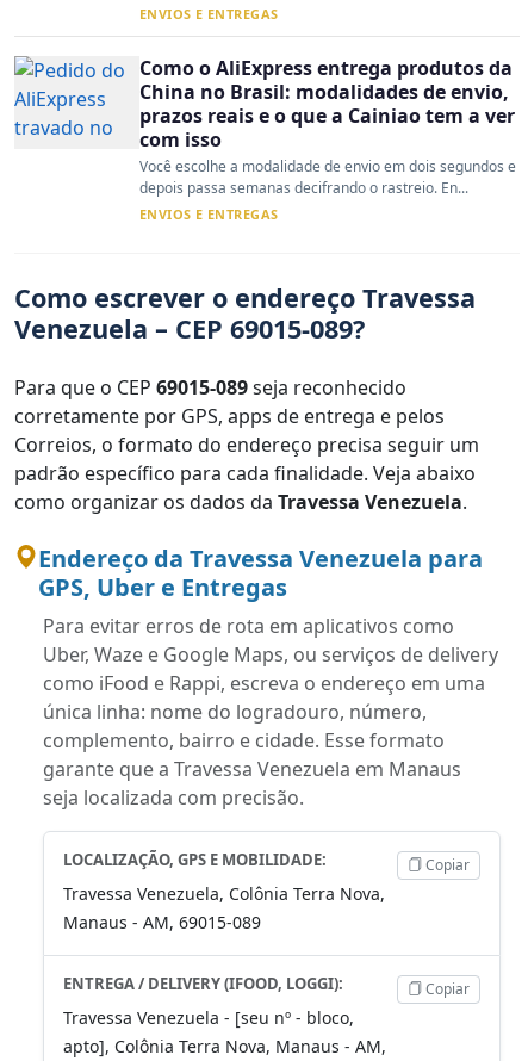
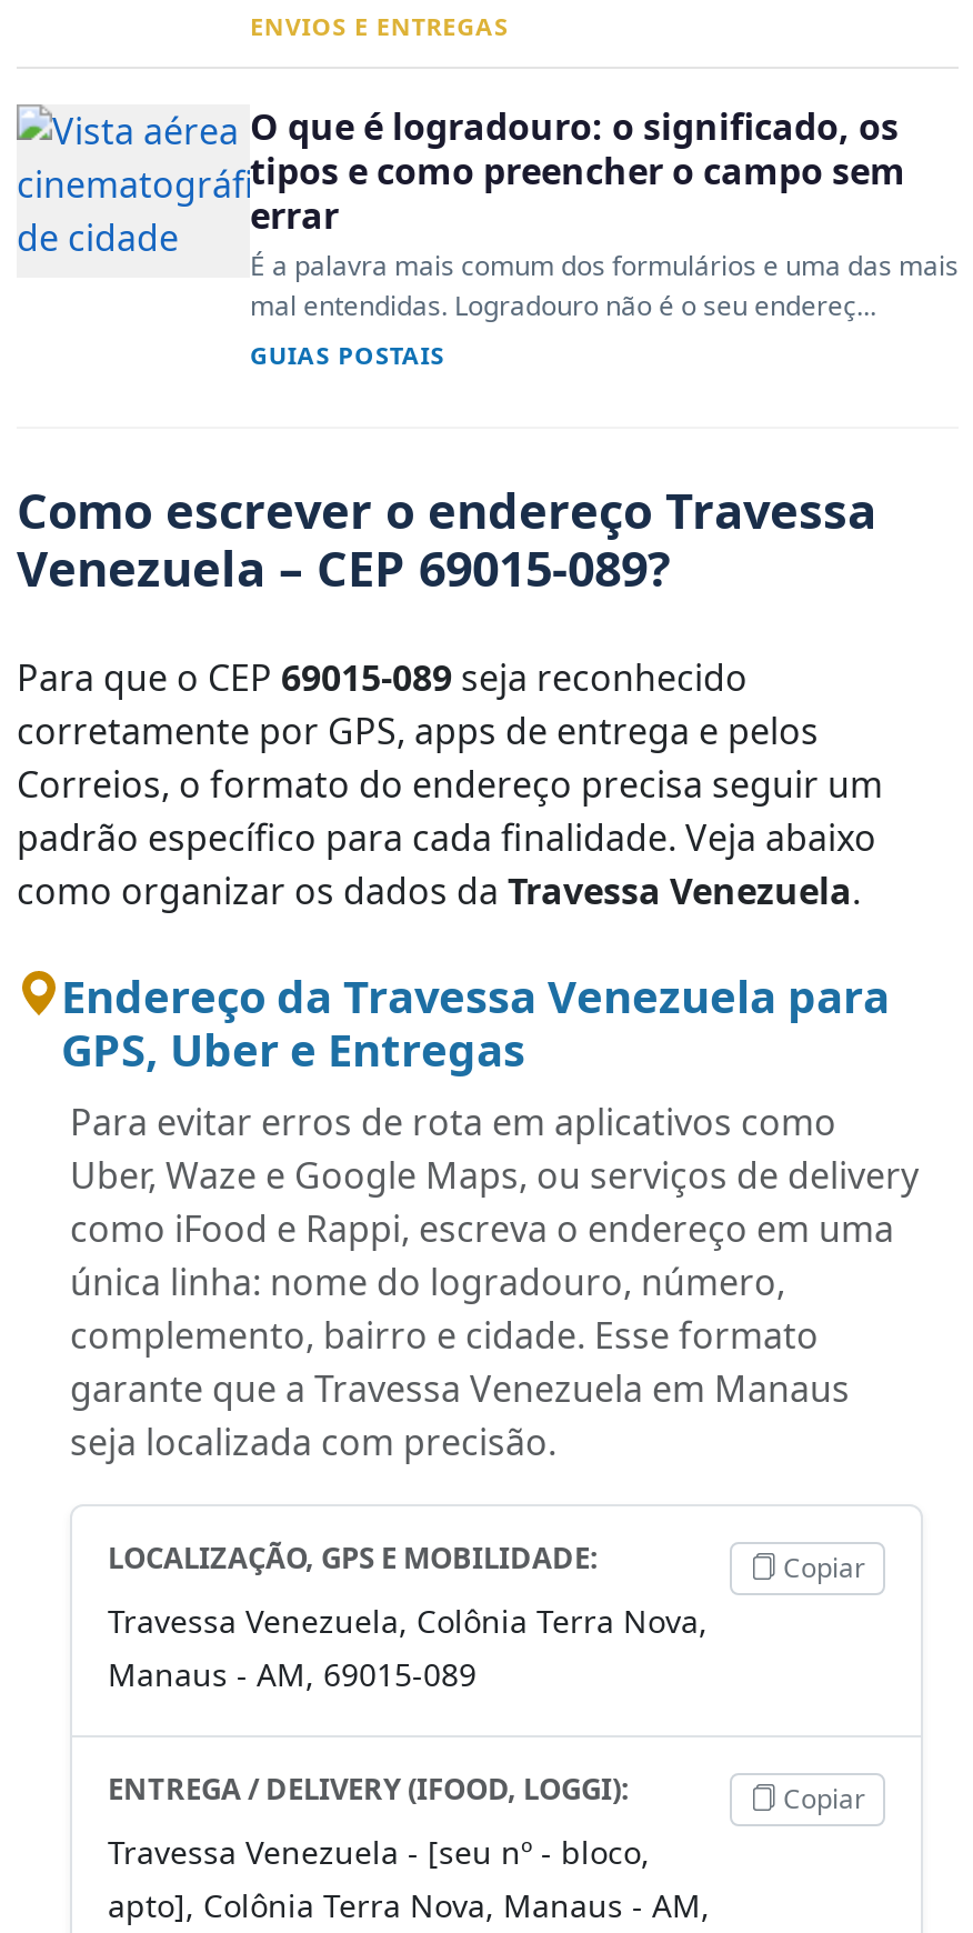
[139,54,516,223] Como o AliExpress entrega produtos da | China no Brasil: modalidades de envio, | prazos reais e o que a Cainiao tem a ver | com isso | Você escolhe a modalidade de envio em dois segundos e | depois passa semanas decifrando o rastreio. En... | ENVIOS E ENTREGAS -> [250,102,959,370] O que é logradouro: o significado, os | tipos e como preencher o campo sem | errar | É a palavra mais comum dos formulários e uma das mais | mal entendidas. Logradouro não é o seu endereç... | GUIAS POSTAIS

